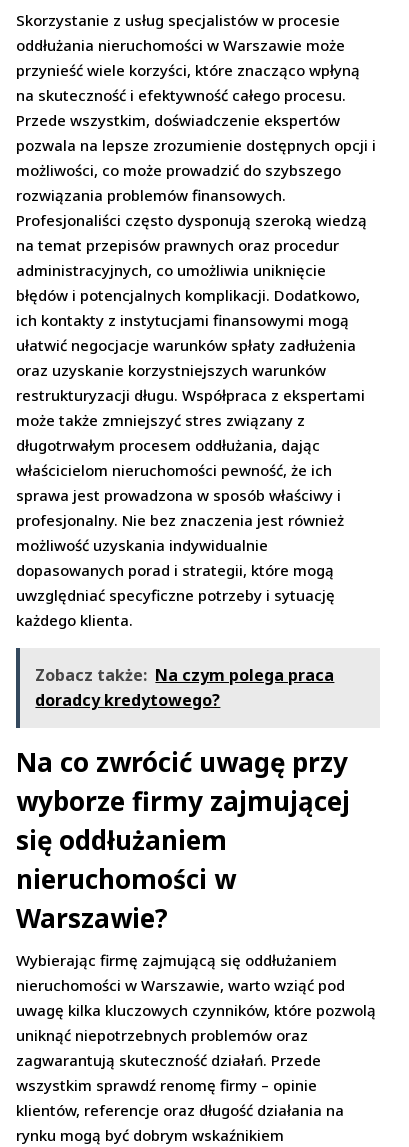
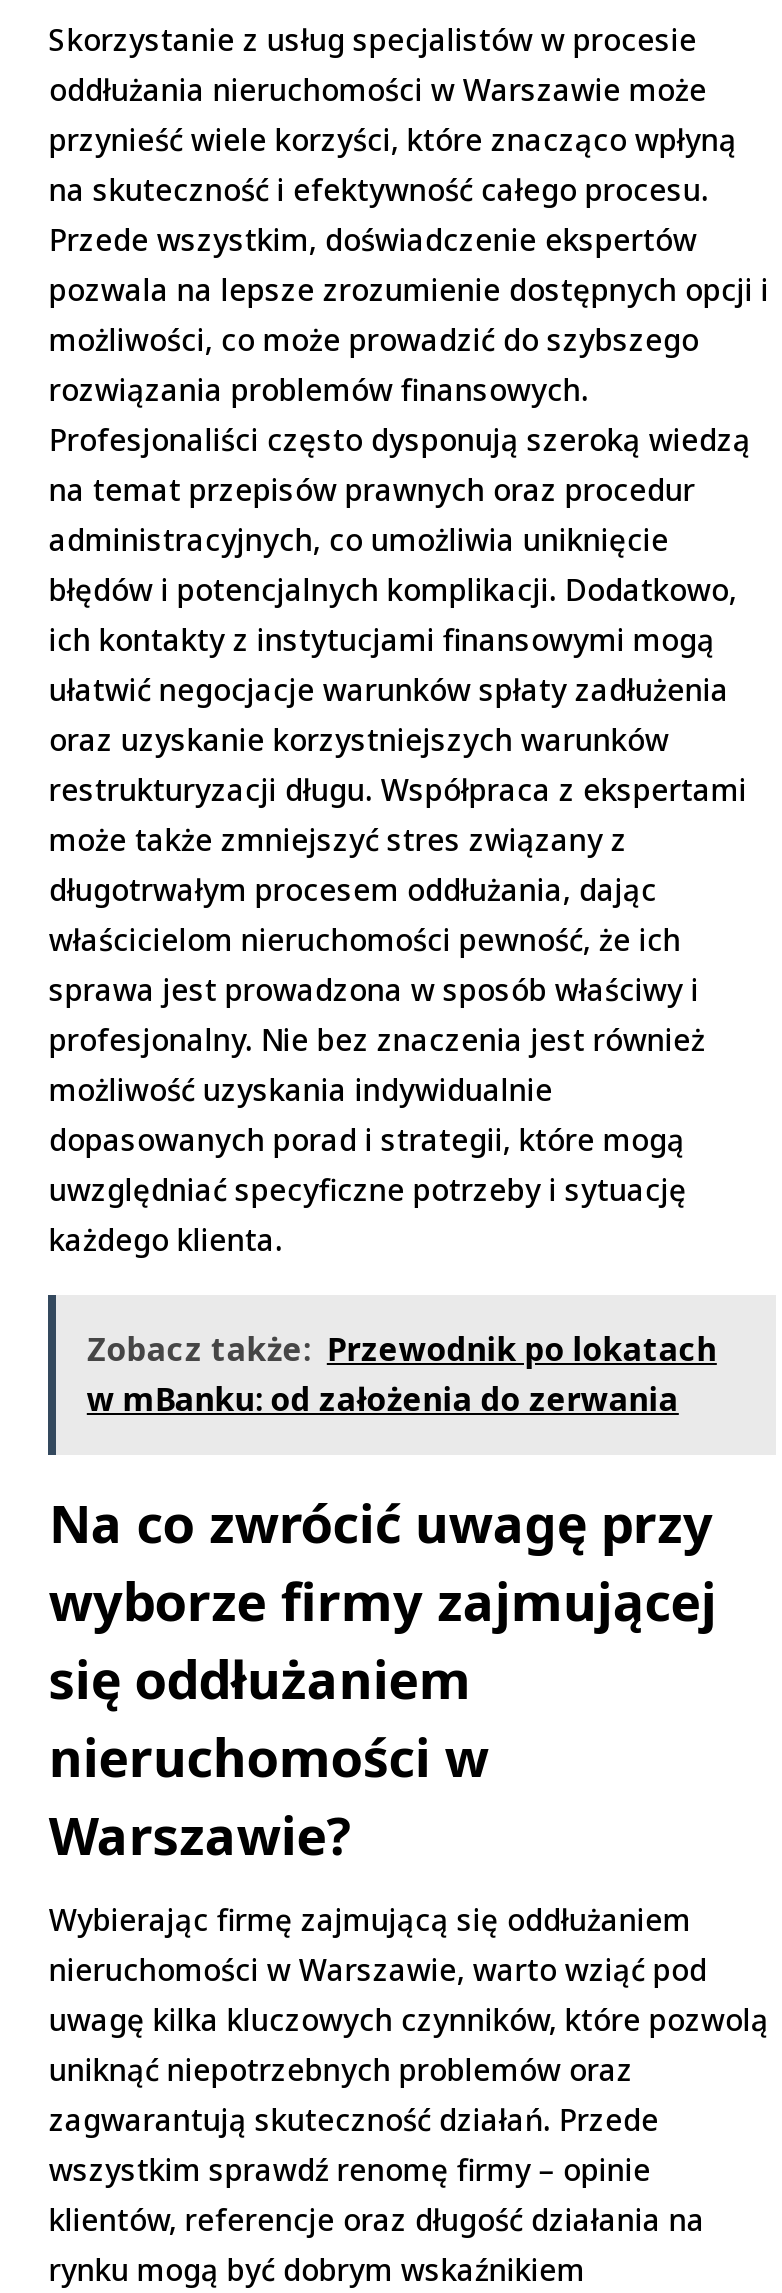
[35,664,334,711] Zobacz także: Na czym polega praca | doradcy kredytowego? -> [87,1326,717,1420] Zobacz także: Przewodnik po lokatach | w mBanku: od założenia do zerwania

